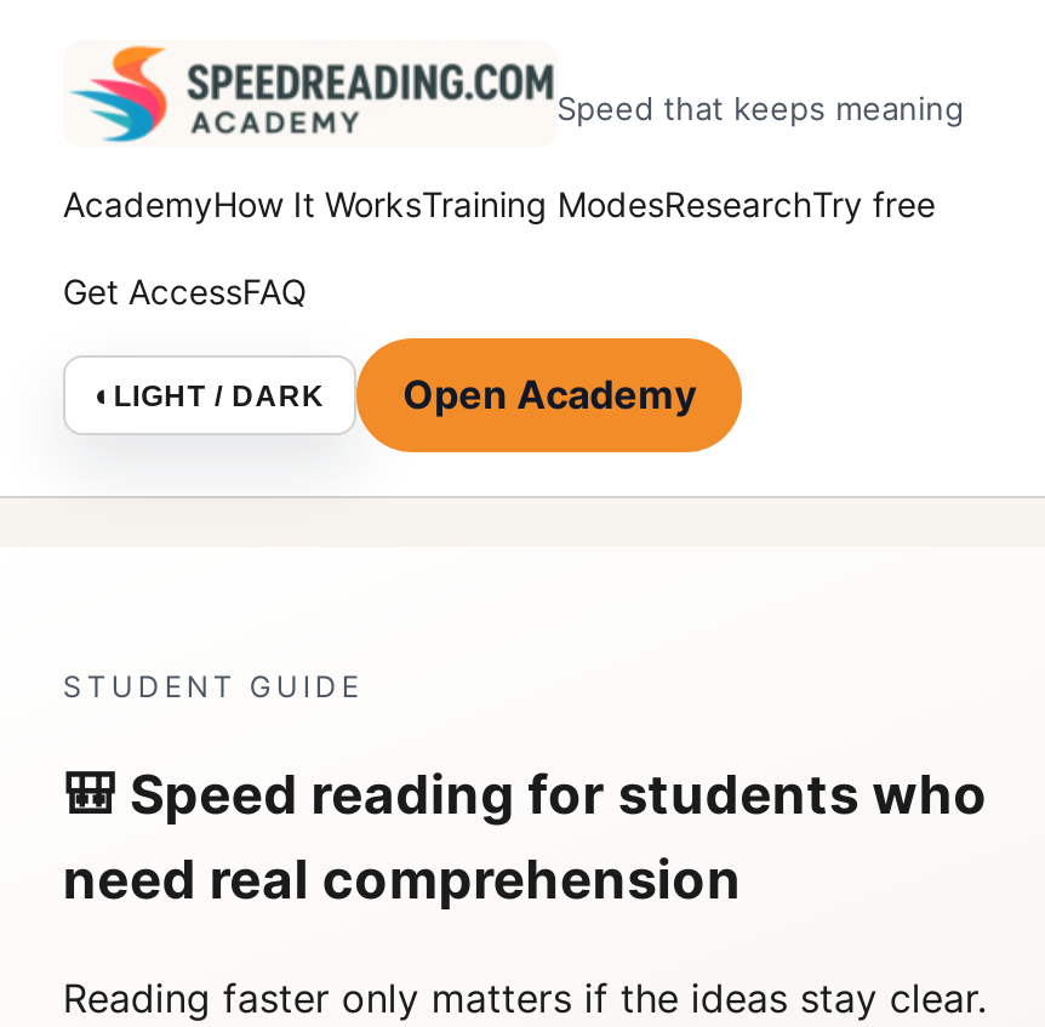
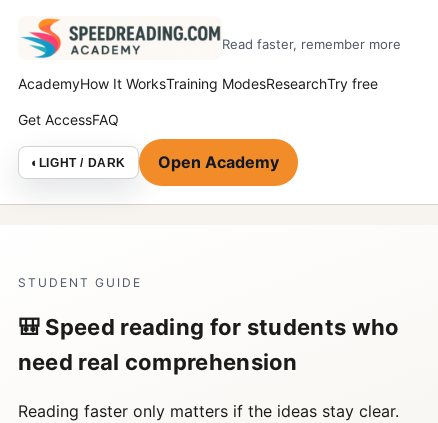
[557,87,964,126] Speed that keeps meaning -> [222,35,401,51] Read faster, remember more

